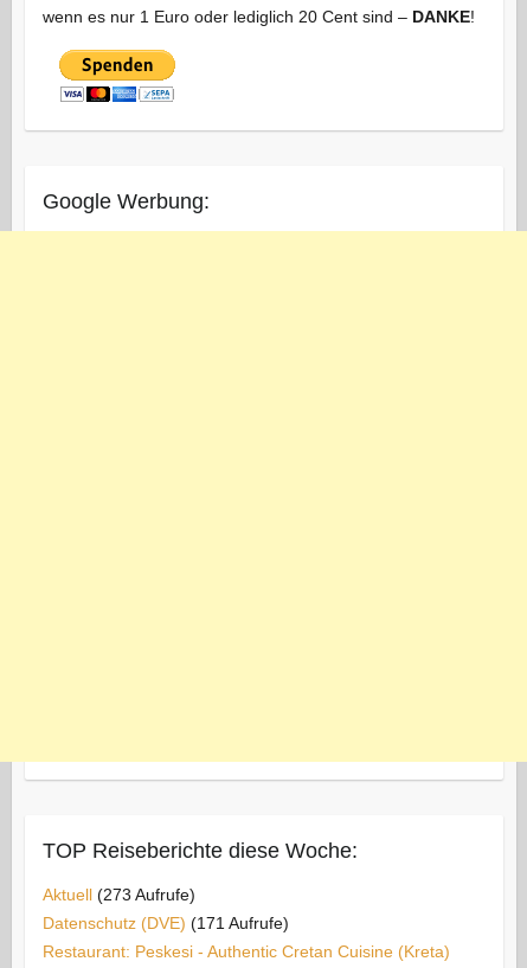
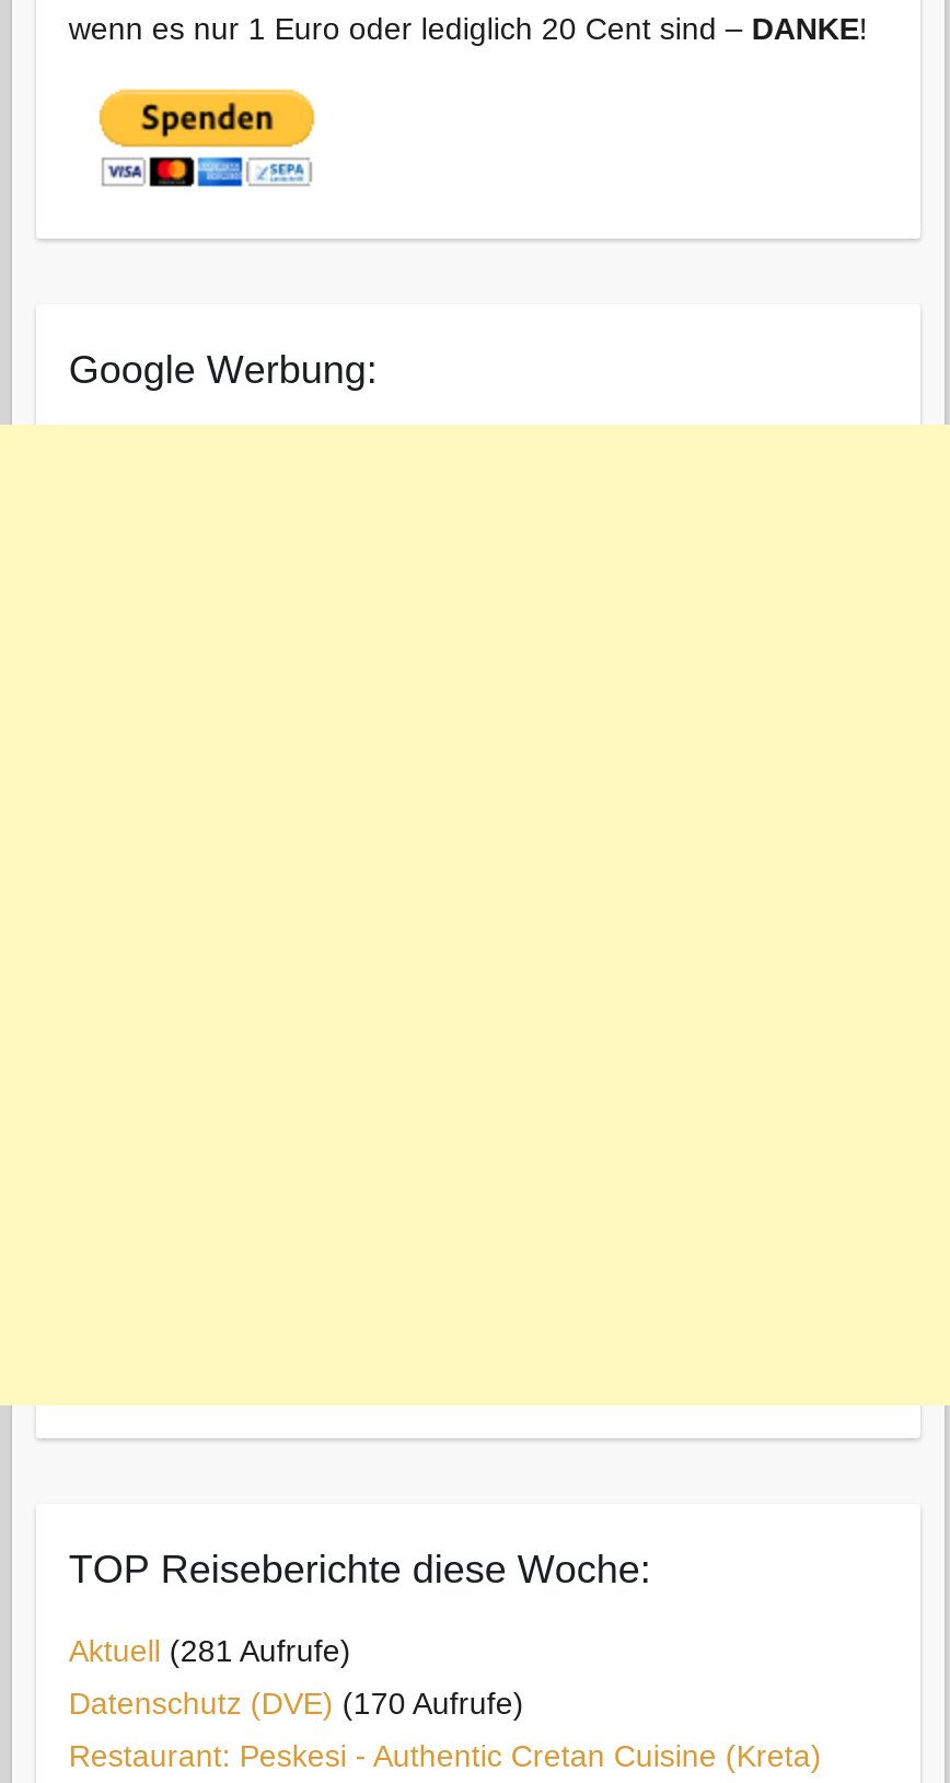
[42,885,195,904] Aktuell (273 Aufrufe) -> [69,1632,351,1667] Aktuell (281 Aufrufe)
[42,913,289,932] Datenschutz (DVE) (171 Aufrufe) -> [69,1685,524,1720] Datenschutz (DVE) (170 Aufrufe)

